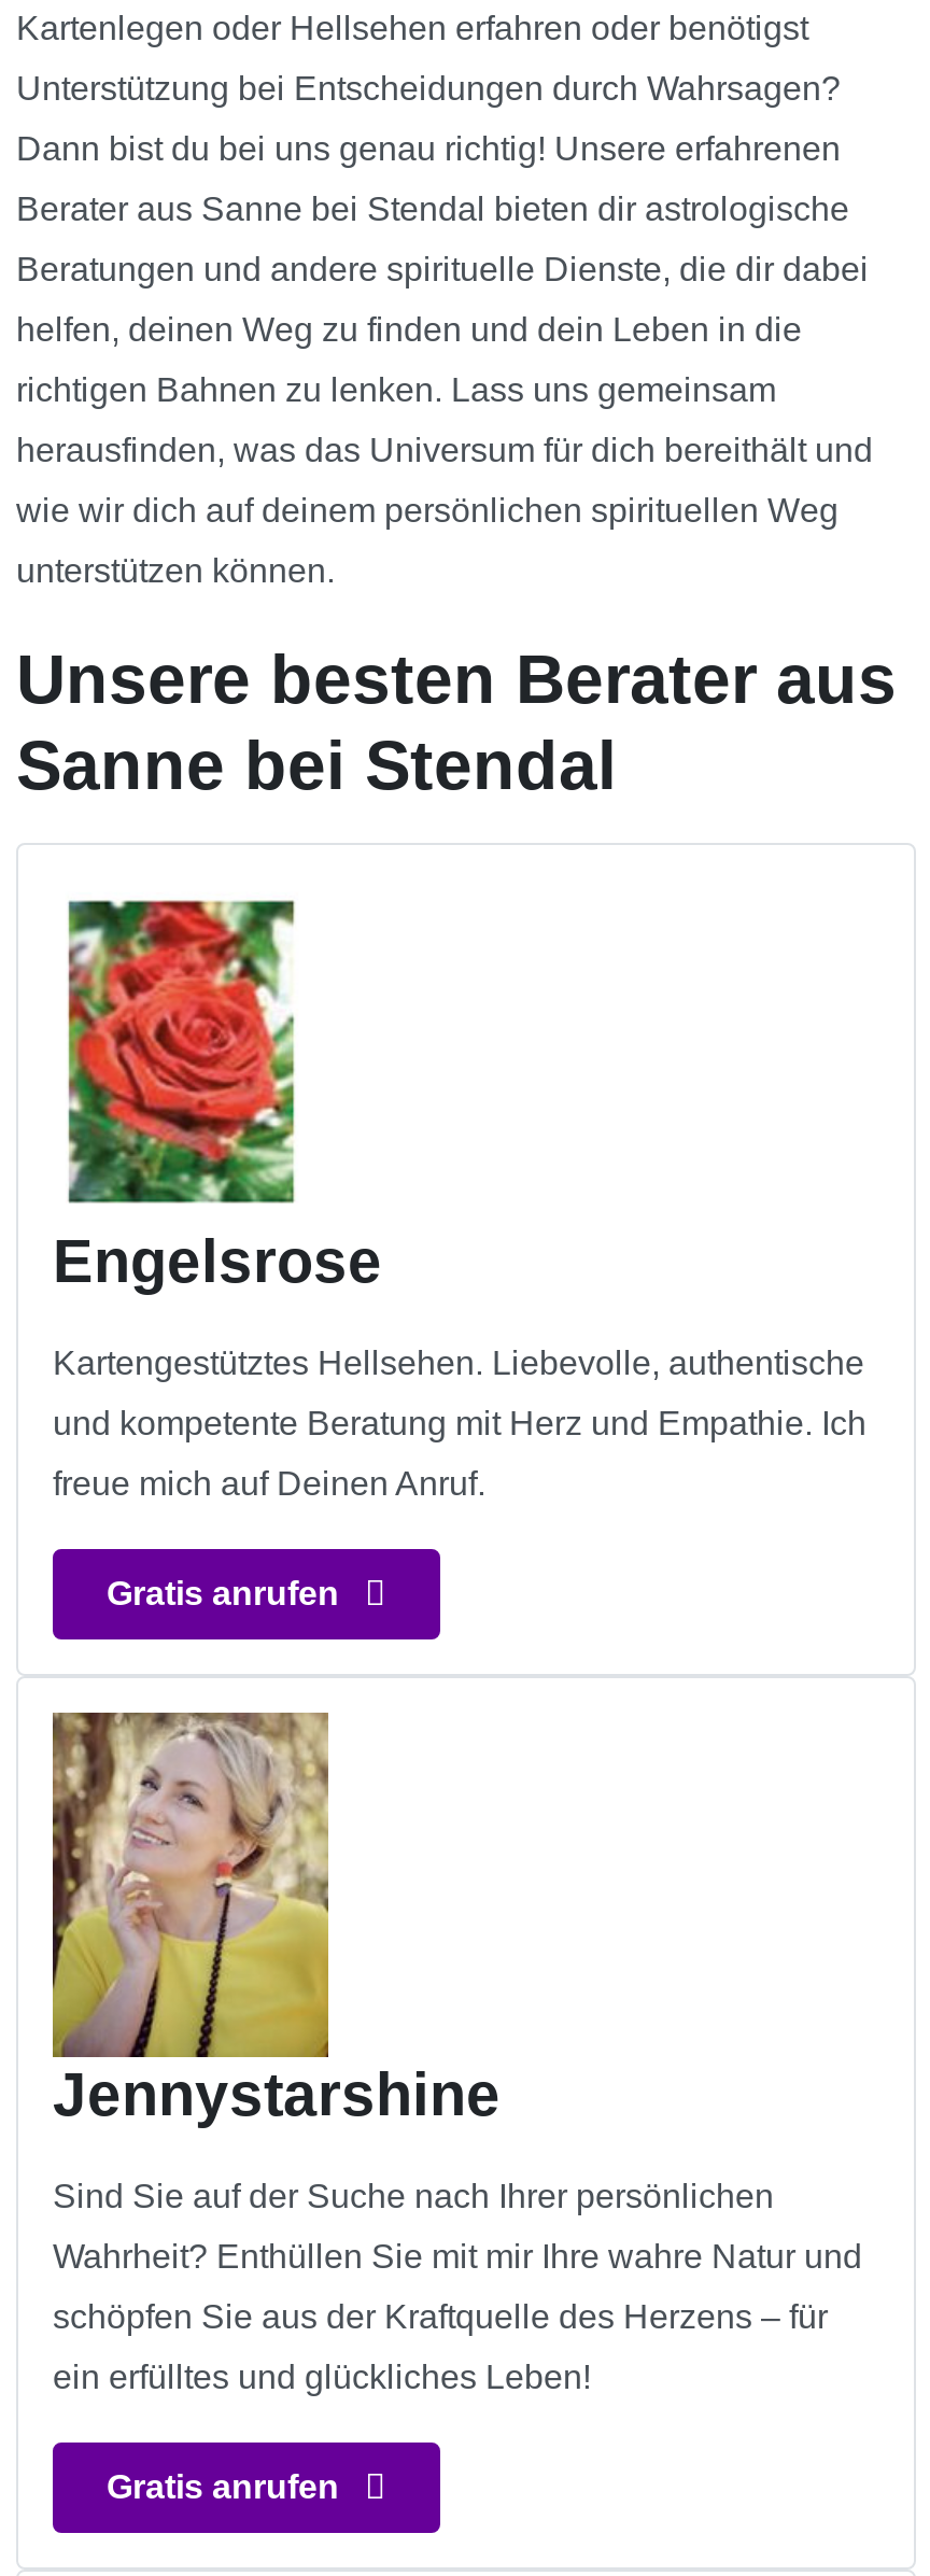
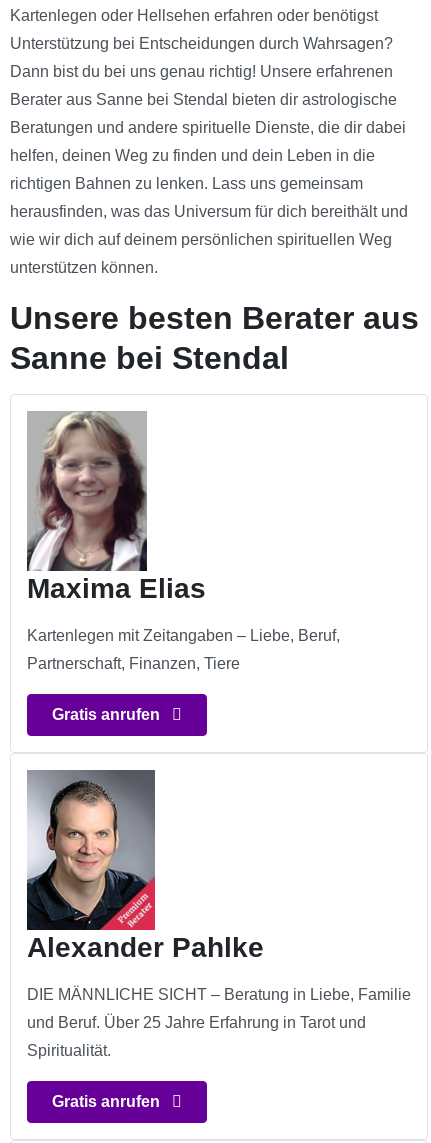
[53,899,866,1503] [image] | Engelsrose | Kartengestütztes Hellsehen. Liebevolle, authentische | und kompetente Beratung mit Herz und Empathie. Ich | freue mich auf Deinen Anruf. -> [27,410,340,672] [image] | Maxima Elias | Kartenlegen mit Zeitangaben – Liebe, Beruf, | Partnerschaft, Finanzen, Tiere
[51,1711,862,2396] [image] | Jennystarshine | Sind Sie auf der Suche nach Ihrer persönlichen | Wahrheit? Enthüllen Sie mit mir Ihre wahre Natur und | schöpfen Sie aus der Kraftquelle des Herzens – für | ein erfülltes und glückliches Leben! -> [27,769,411,1059] [image] | Alexander Pahlke | DIE MÄNNLICHE SICHT – Beratung in Liebe, Familie | und Beruf. Über 25 Jahre Erfahrung in Tarot und | Spiritualität.

